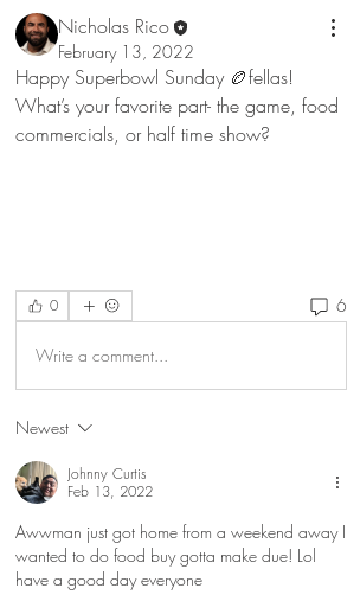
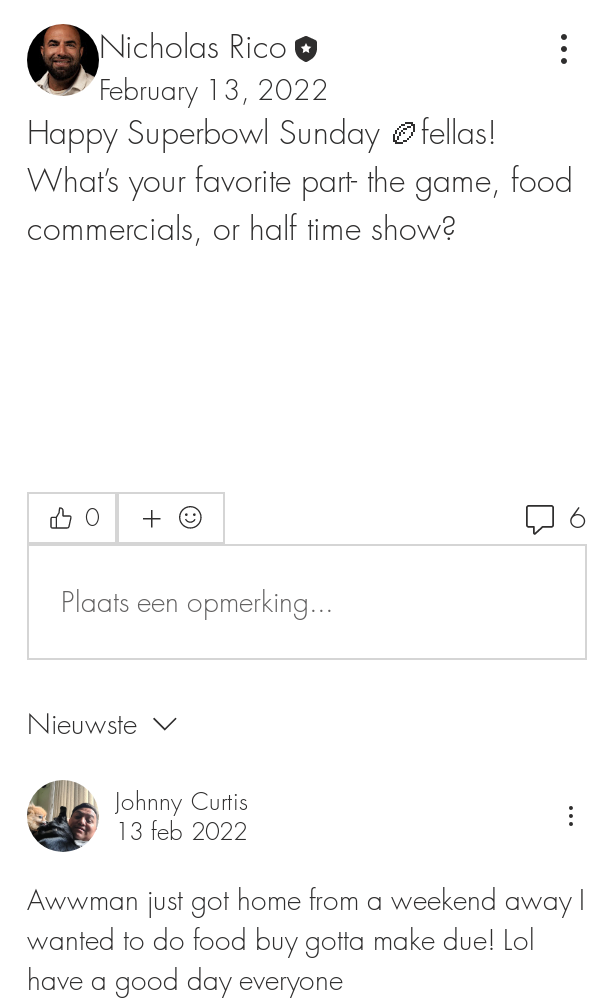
[36,344,168,367] Write a comment... -> [61,583,333,621] Plaats een opmerking...
[15,416,69,438] Newest -> [27,704,137,742] Nieuwste
[67,481,153,501] Feb 13, 2022 -> [115,814,247,848] 13 feb 2022

